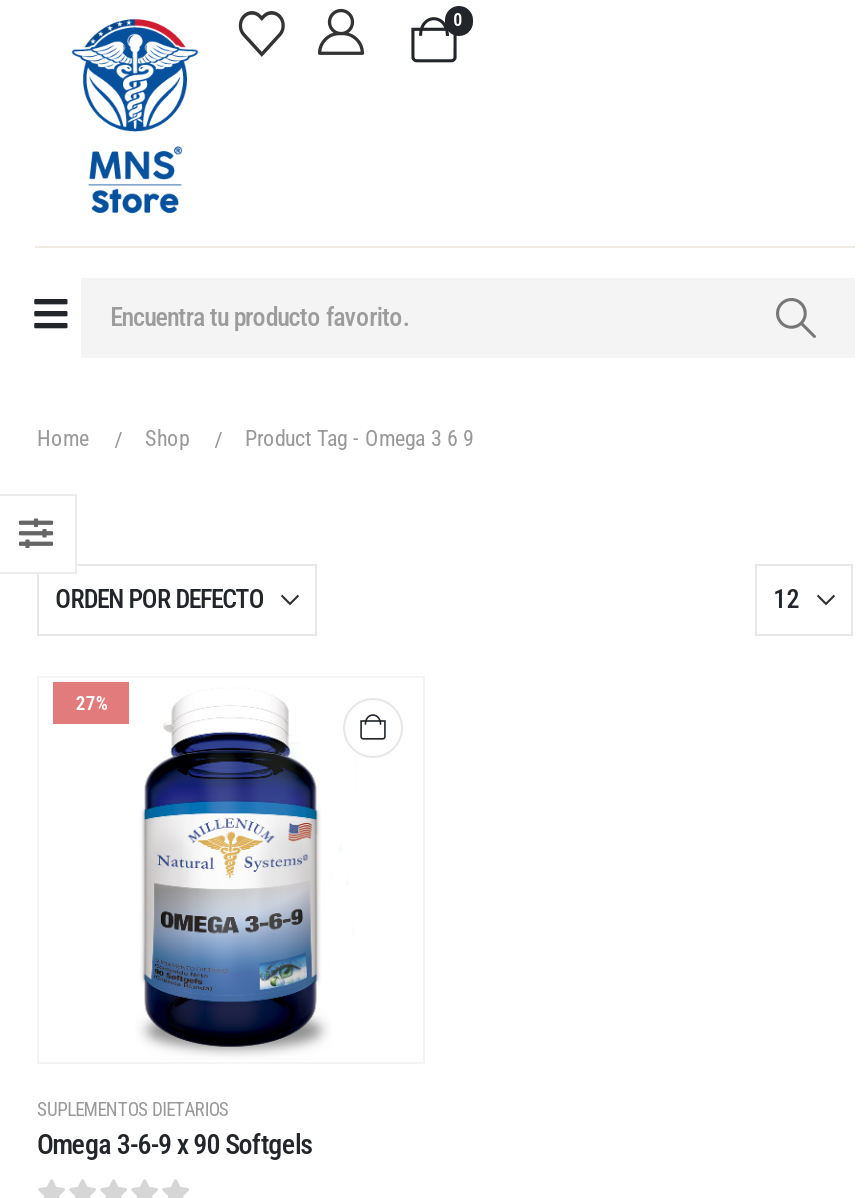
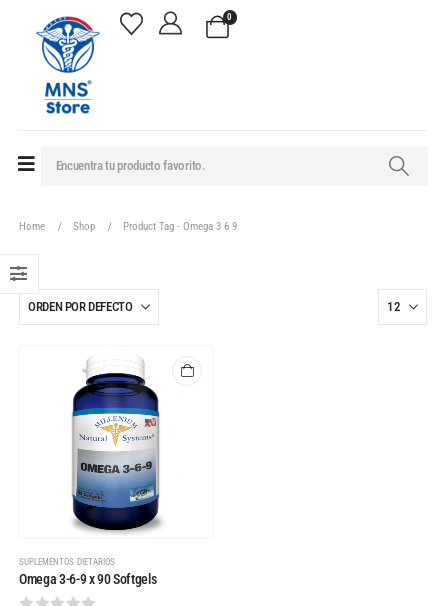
[76,692,108,714] 27% -> none

